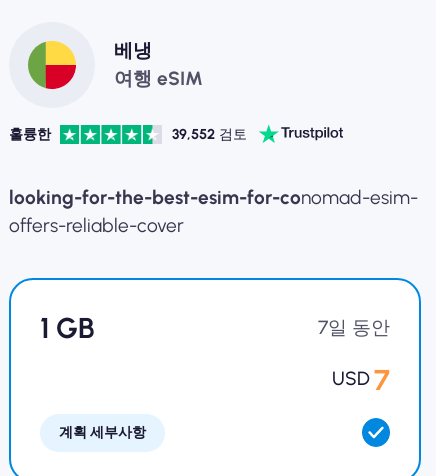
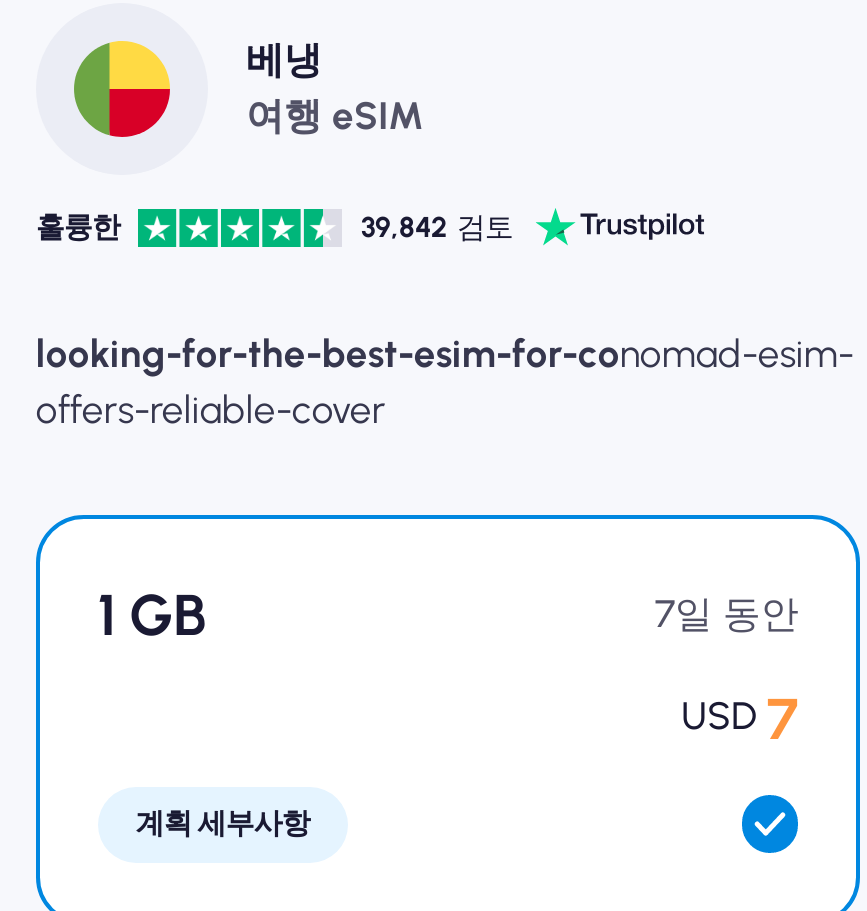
[171,124,247,142] 39,552 검토 -> [361,208,513,244] 39,842 검토

